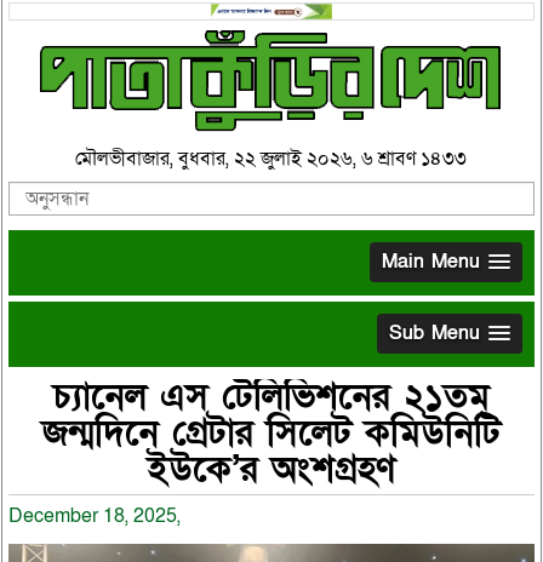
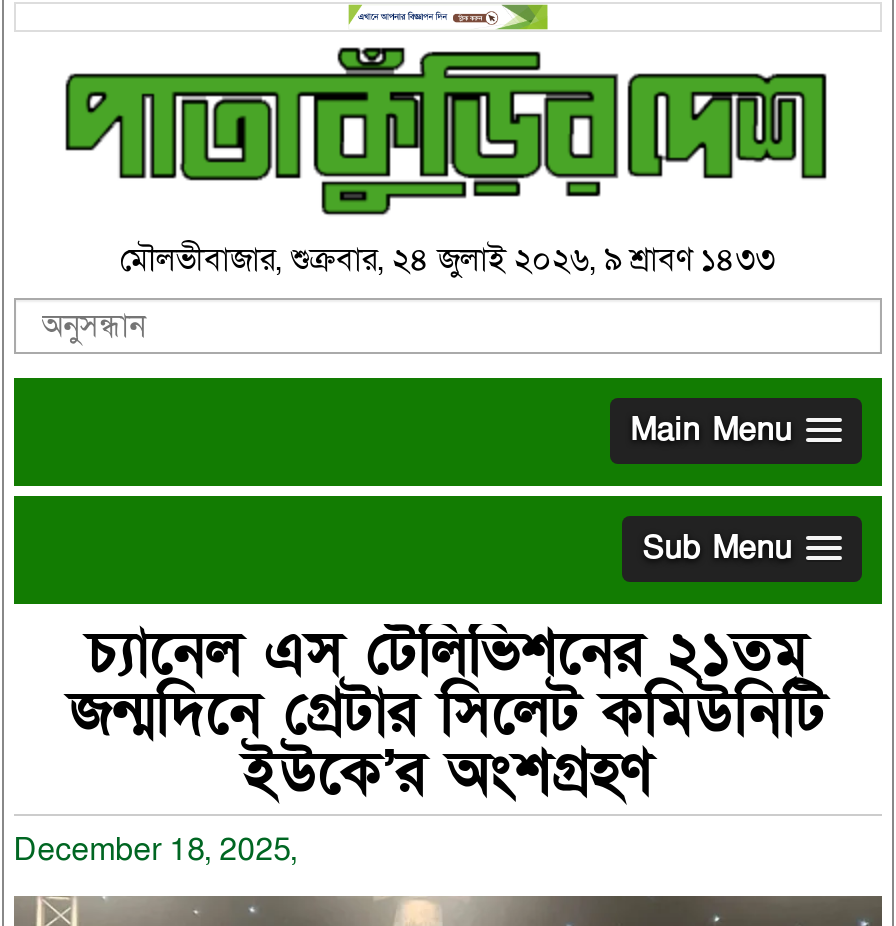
[76,145,467,171] মৌলভীবাজার, বুধবার, ২২ জুলাই ২০২৬, ৬ শ্রাবণ ১৪৩৩ -> [120,237,776,281] মৌলভীবাজার, শুক্রবার, ২৪ জুলাই ২০২৬, ৯ শ্রাবণ ১৪৩৩

